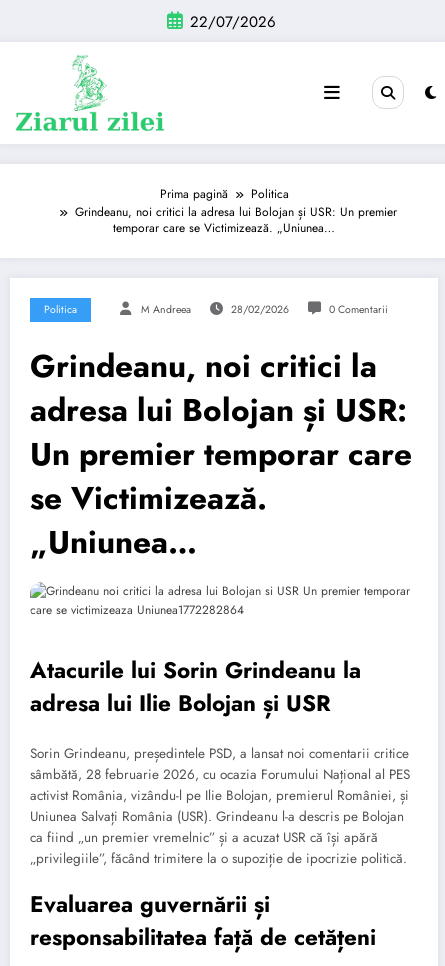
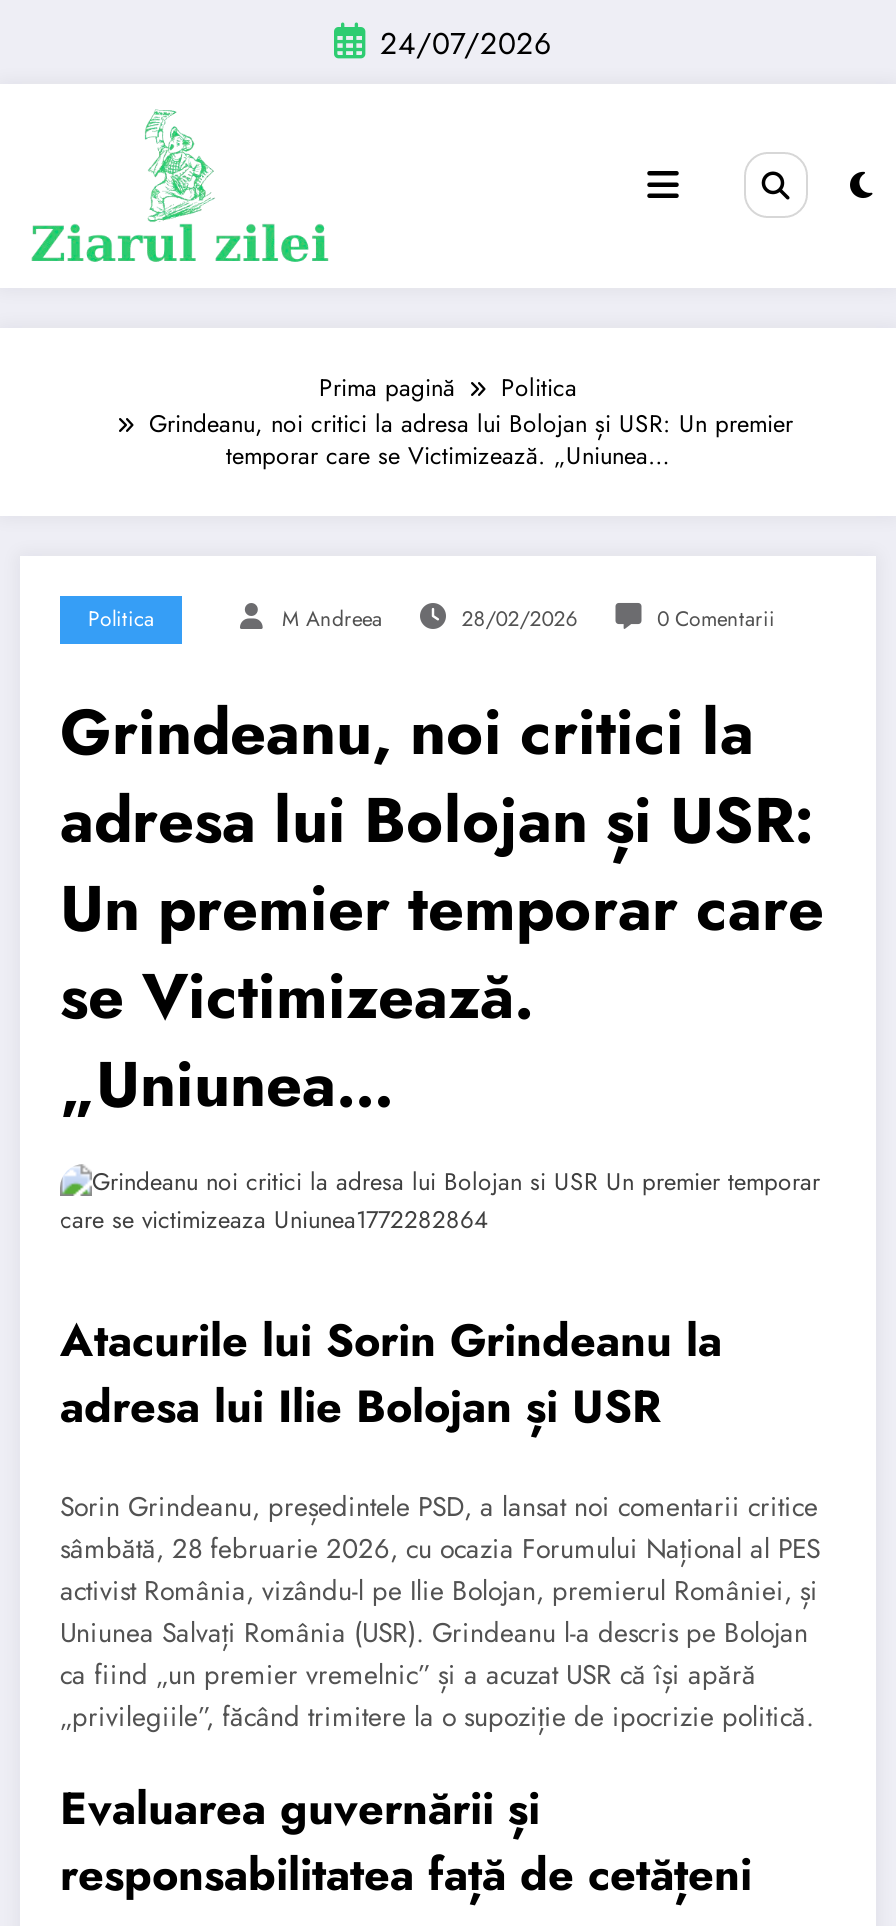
[190,11,276,33] 22/07/2026 -> [380,22,552,66] 24/07/2026

